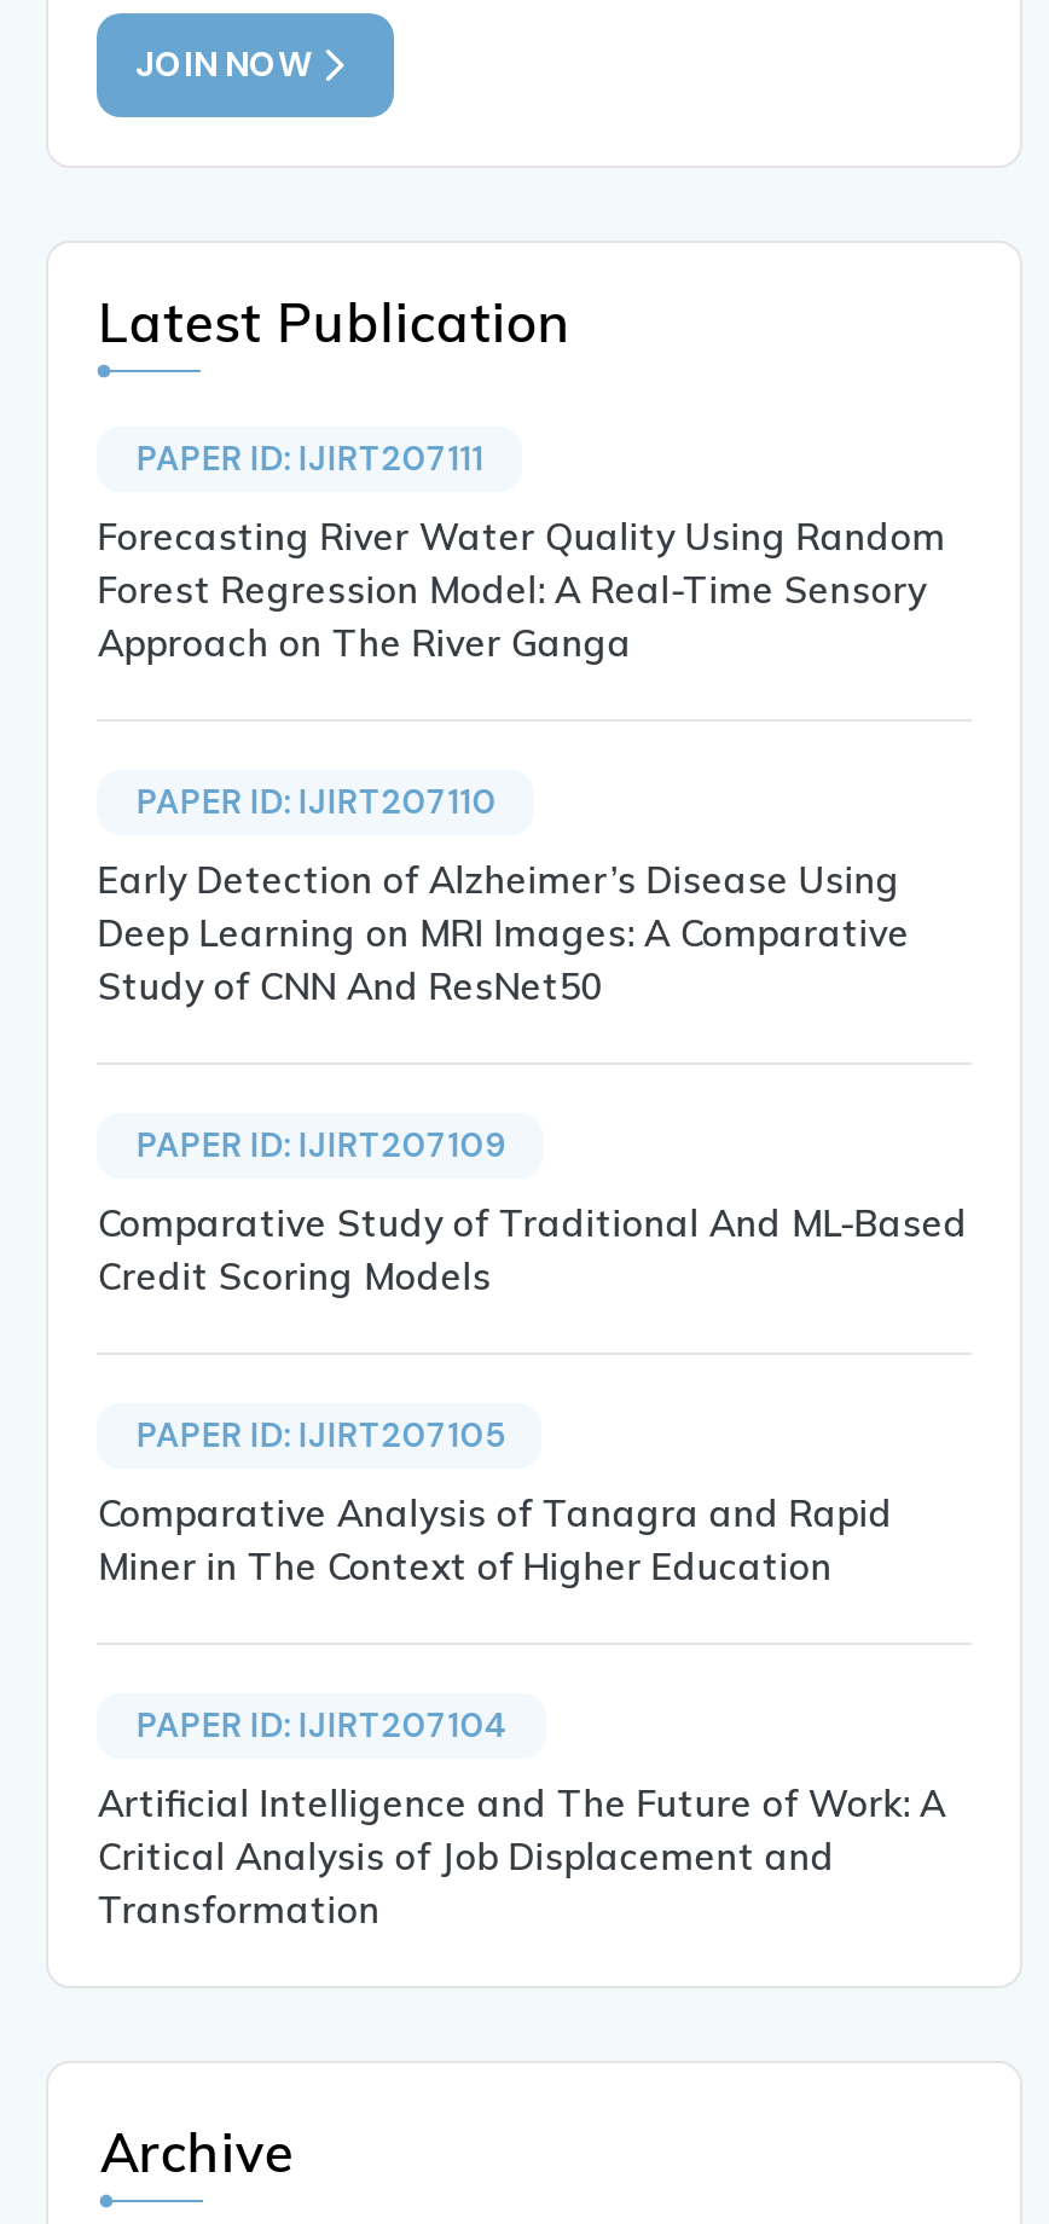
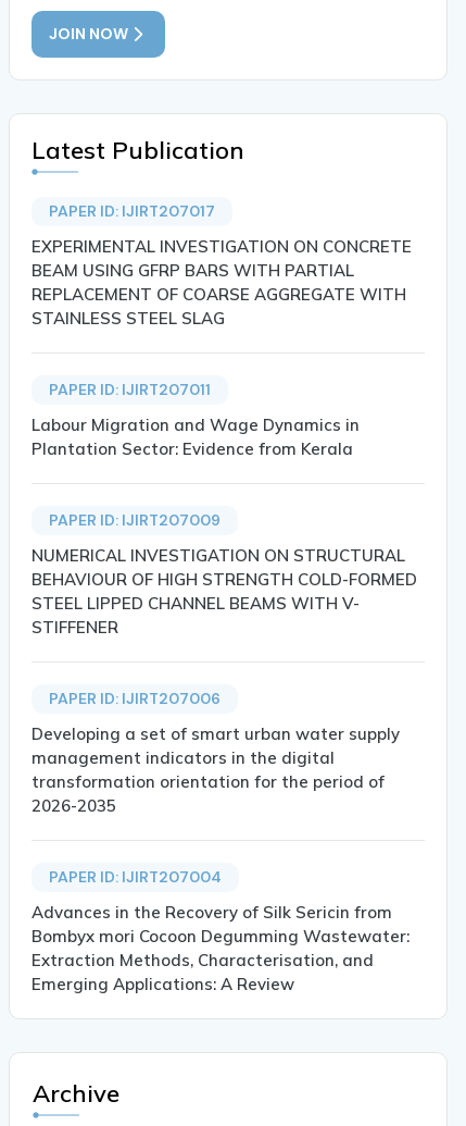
[136,435,484,479] PAPER ID: IJIRT207111 -> [49,201,216,220] PAPER ID: IJIRT207017
[98,513,946,665] Forecasting River Water Quality Using Random | Forest Regression Model: A Real-Time Sensory | Approach on The River Ganga -> [32,236,412,328] EXPERIMENTAL INVESTIGATION ON CONCRETE | BEAM USING GFRP BARS WITH PARTIAL | REPLACEMENT OF COARSE AGGREGATE WITH | STAINLESS STEEL SLAG
[136,779,496,822] PAPER ID: IJIRT207110 -> [49,379,211,399] PAPER ID: IJIRT207011
[98,856,910,1008] Early Detection of Alzheimer’s Disease Using | Deep Learning on MRI Images: A Comparative | Study of CNN And ResNet50 -> [32,414,360,459] Labour Migration and Wage Dynamics in | Plantation Sector: Evidence from Kerala
[136,1122,506,1165] PAPER ID: IJIRT207109 -> [49,510,221,529] PAPER ID: IJIRT207009
[98,1199,968,1298] Comparative Study of Traditional And ML-Based | Credit Scoring Models -> [32,545,418,637] NUMERICAL INVESTIGATION ON STRUCTURAL | BEHAVIOUR OF HIGH STRENGTH COLD-FORMED | STEEL LIPPED CHANNEL BEAMS WITH V- | STIFFENER
[136,1412,504,1456] PAPER ID: IJIRT207105 -> [49,688,221,708] PAPER ID: IJIRT207006
[98,1489,893,1588] Comparative Analysis of Tanagra and Rapid | Miner in The Context of Higher Education -> [32,723,400,816] Developing a set of smart urban water supply | management indicators in the digital | transformation orientation for the period of | 2026-2035
[136,1702,509,1746] PAPER ID: IJIRT207104 -> [49,867,222,886] PAPER ID: IJIRT207004
[98,1779,946,1932] Artificial Intelligence and The Future of Work: A | Critical Analysis of Job Displacement and | Transformation -> [32,901,410,994] Advances in the Recovery of Silk Sericin from | Bombyx mori Cocoon Degumming Wastewater: | Extraction Methods, Characterisation, and | Emerging Applications: A Review

